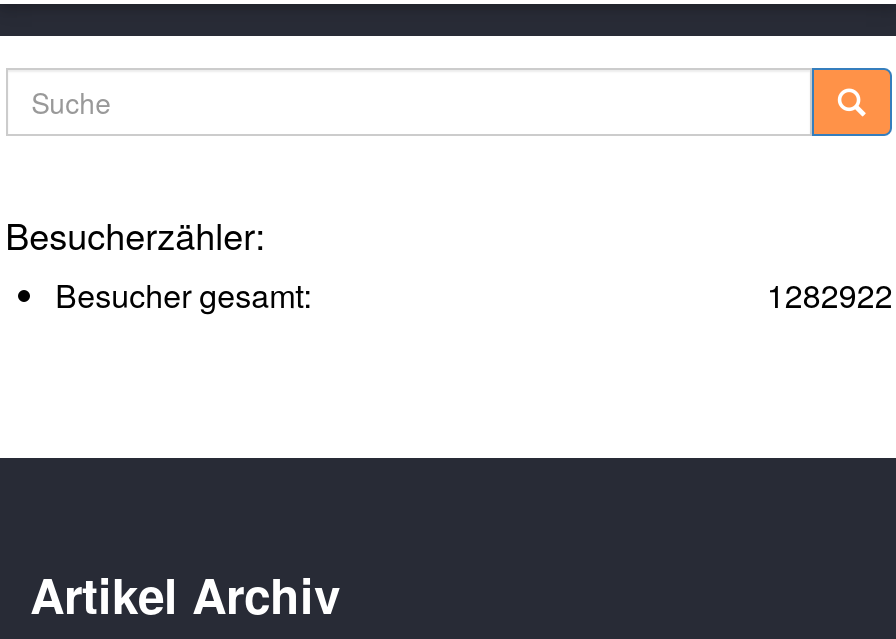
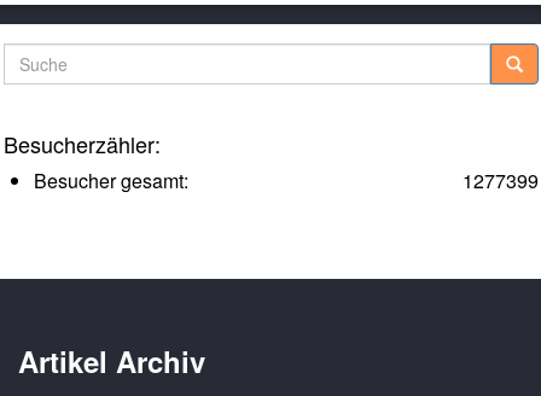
[767,272,893,318] 1282922 -> [463,167,539,194] 1277399

